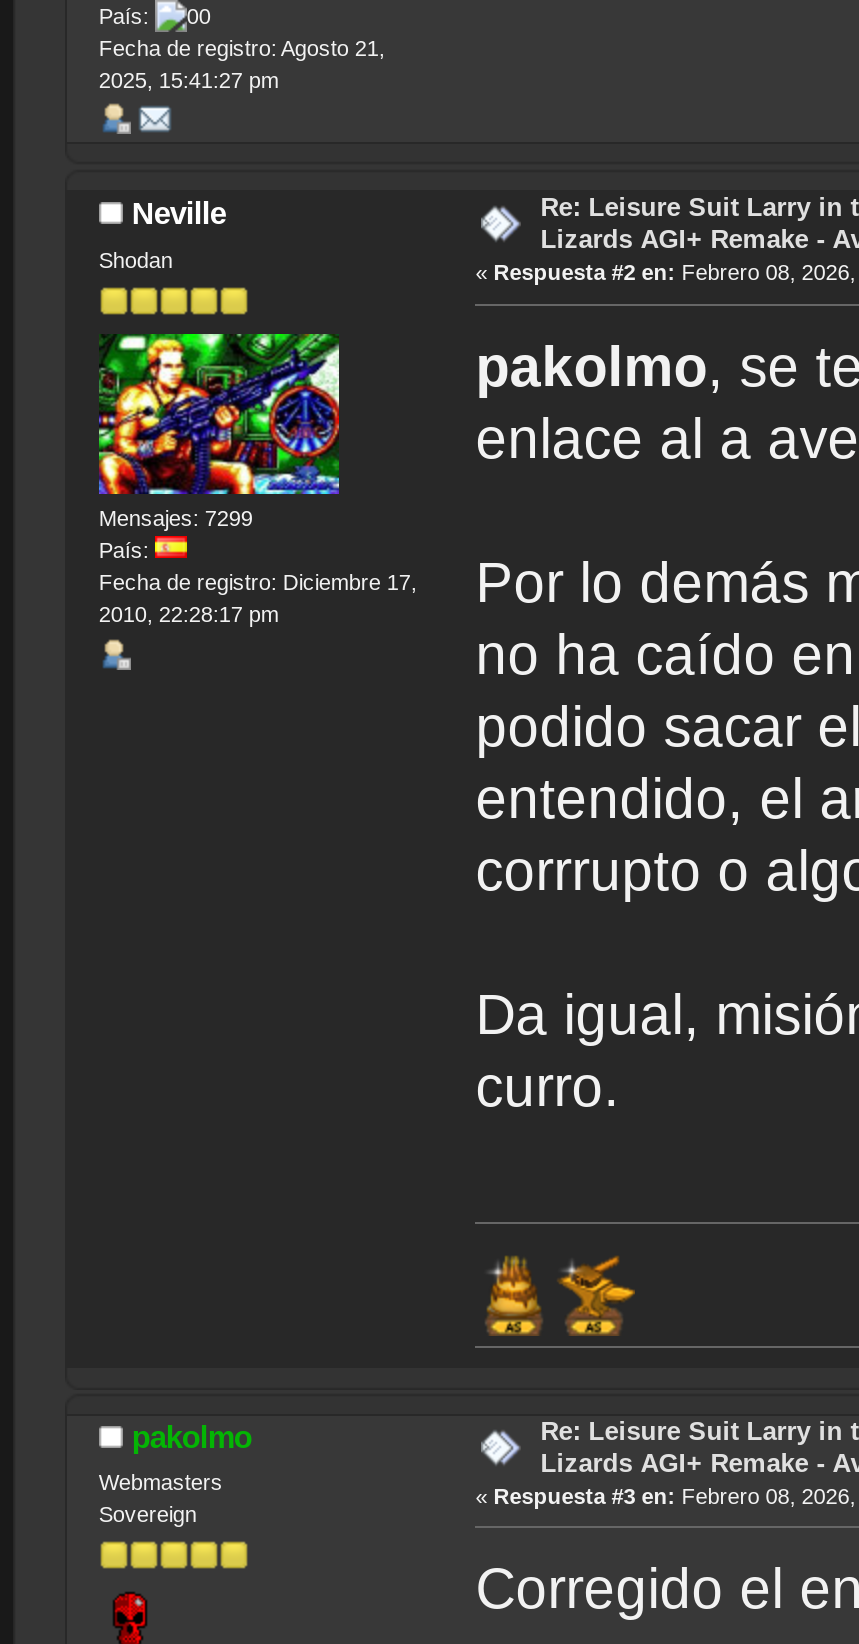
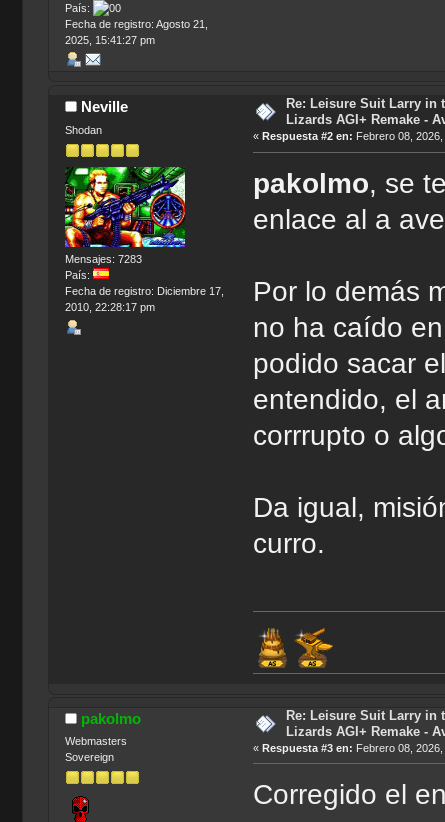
[99,507,253,531] Mensajes: 7299 -> [65,253,142,265] Mensajes: 7283

